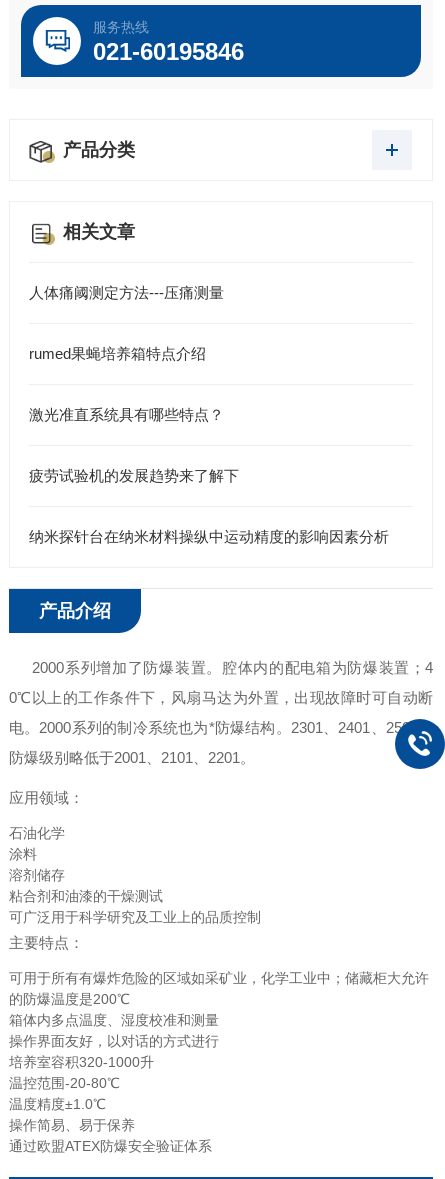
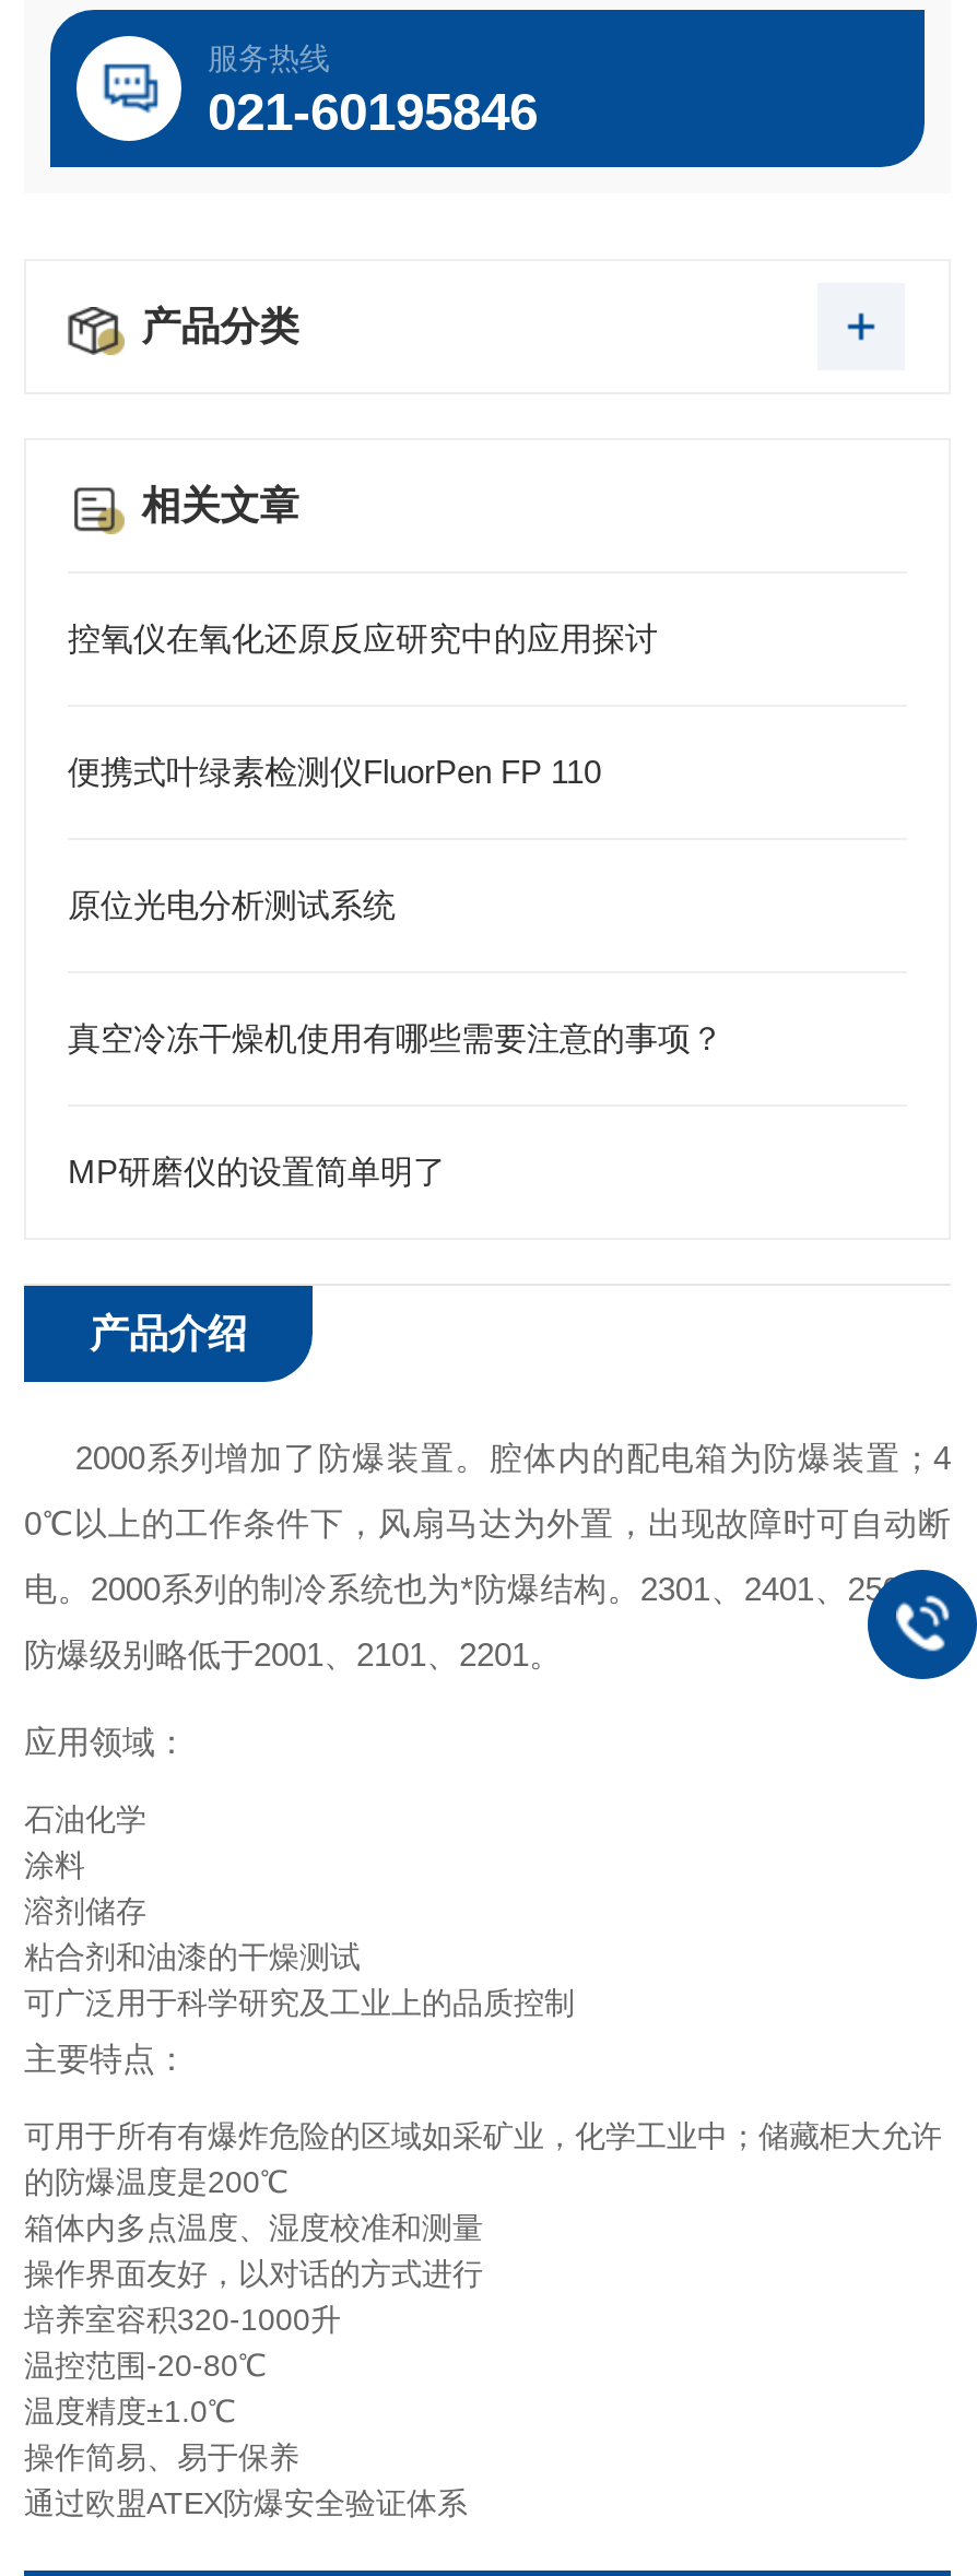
[29,284,224,301] 人体痛阈测定方法---压痛测量 -> [68,619,658,657] 控氧仪在氧化还原反应研究中的应用探讨
[29,345,206,362] rumed果蝇培养箱特点介绍 -> [68,753,601,790] 便携式叶绿素检测仪FluorPen FP 110
[29,406,224,423] 激光准直系统具有哪些特点？ -> [68,886,396,923] 原位光电分析测试系统
[29,467,239,484] 疲劳试验机的发展趋势来了解下 -> [68,1019,723,1056] 真空冷冻干燥机使用有哪些需要注意的事项？
[29,528,389,545] 纳米探针台在纳米材料操纵中运动精度的影响因素分析 -> [68,1153,446,1190] MP研磨仪的设置简单明了

